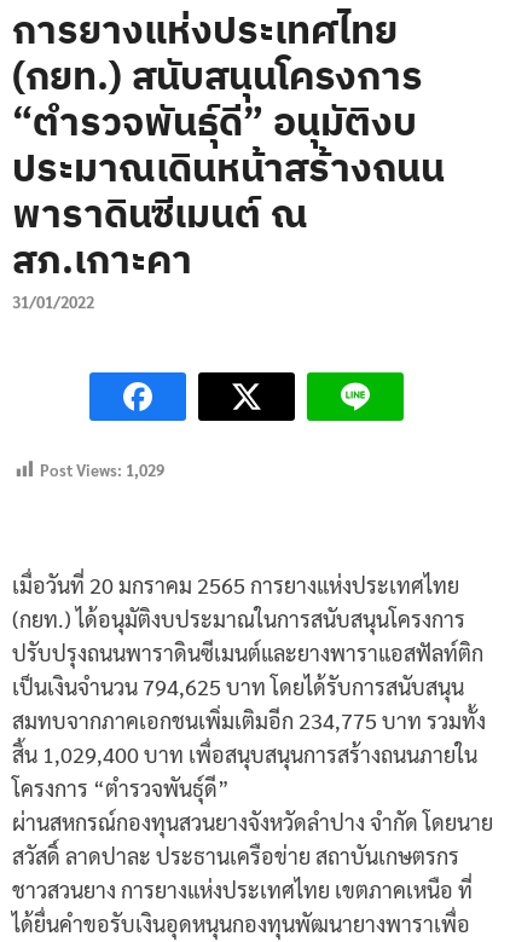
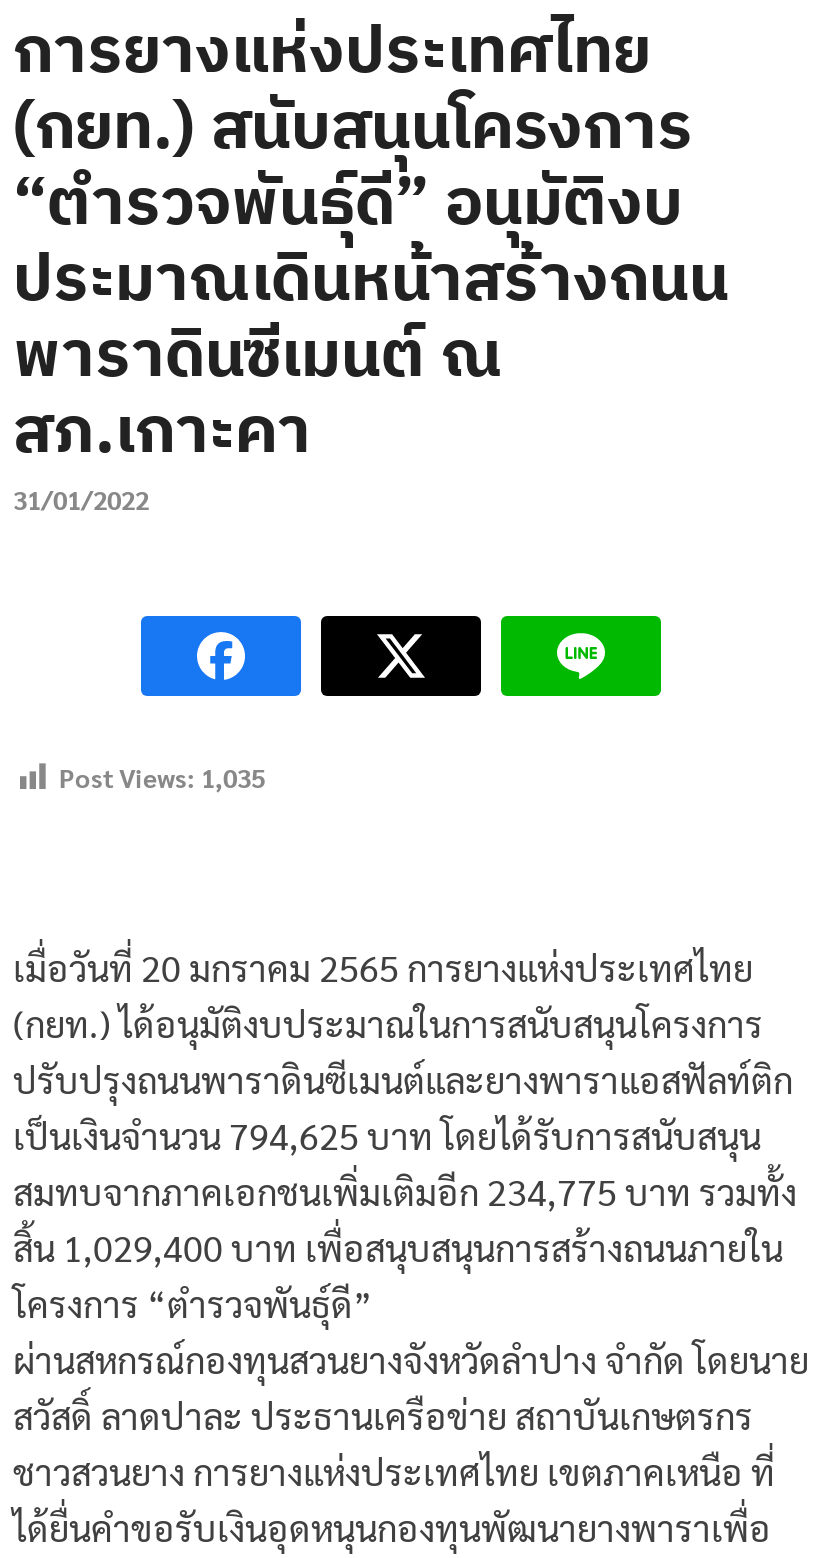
[40,459,164,480] Post Views: 1,029 -> [59,759,265,793] Post Views: 1,035

